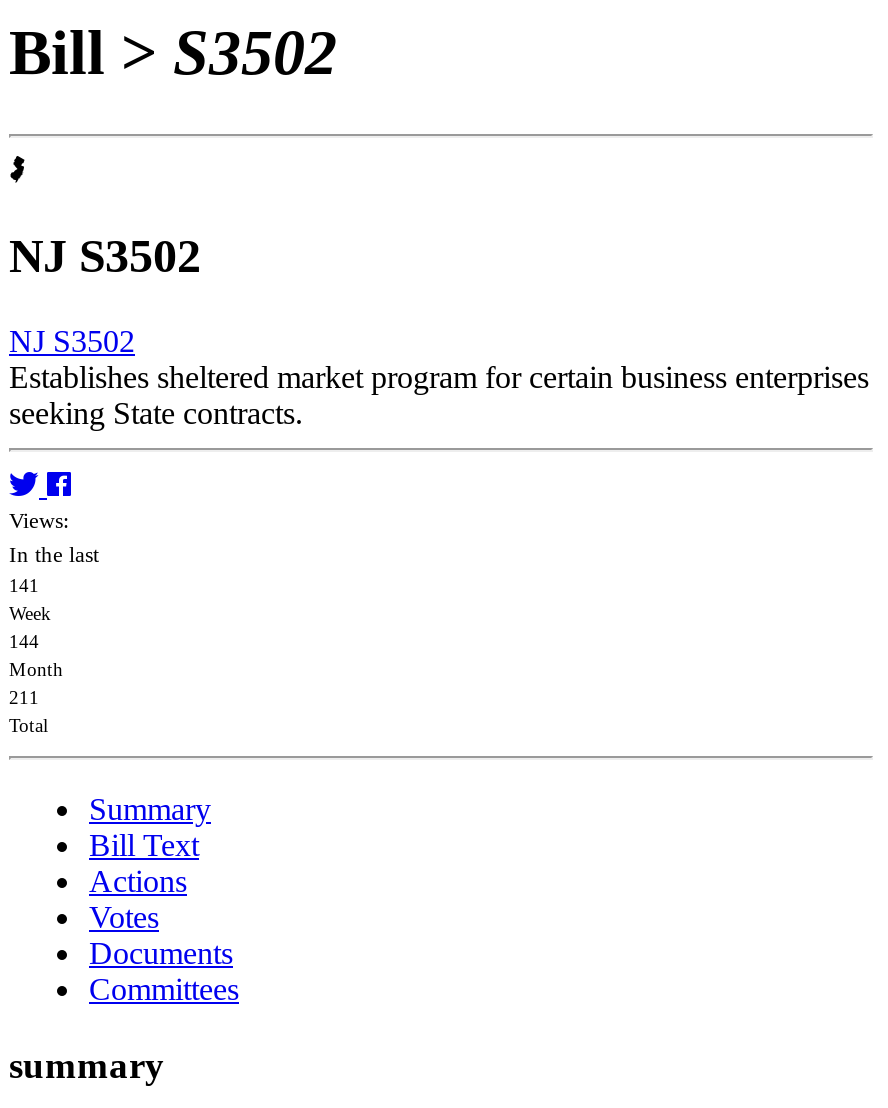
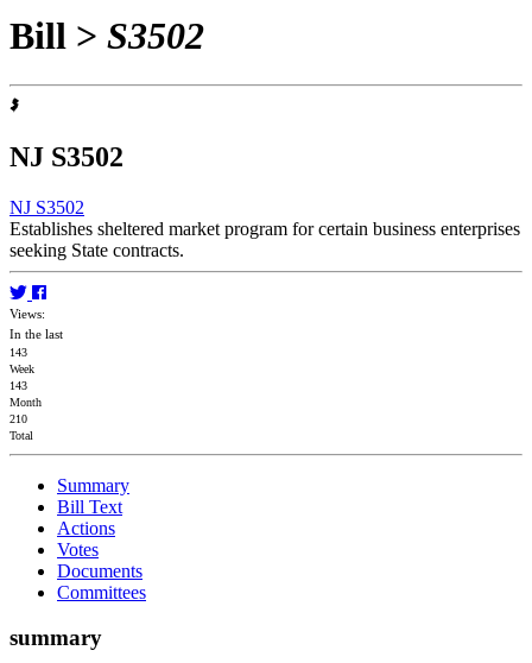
[9,573,39,595] 141 -> [9,345,27,358] 143
[9,629,39,651] 144 -> [9,378,27,392] 143
[9,685,39,707] 211 -> [9,412,27,425] 210

